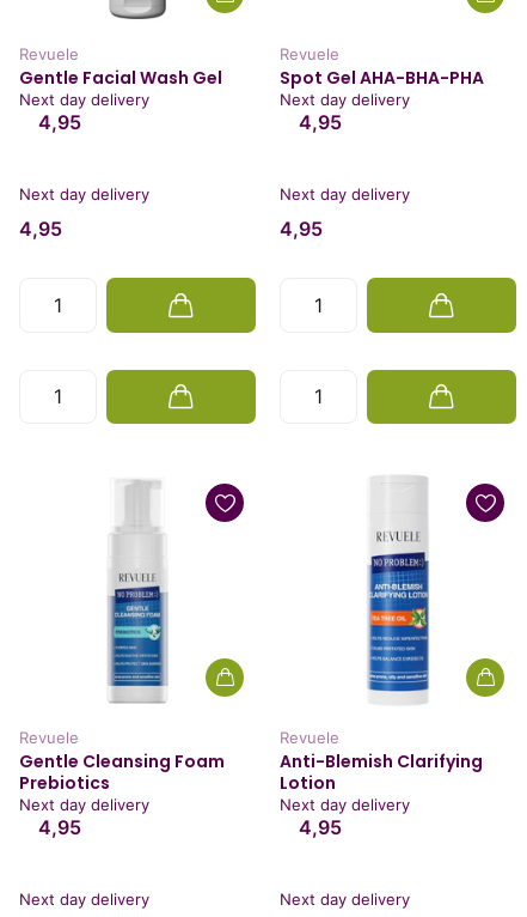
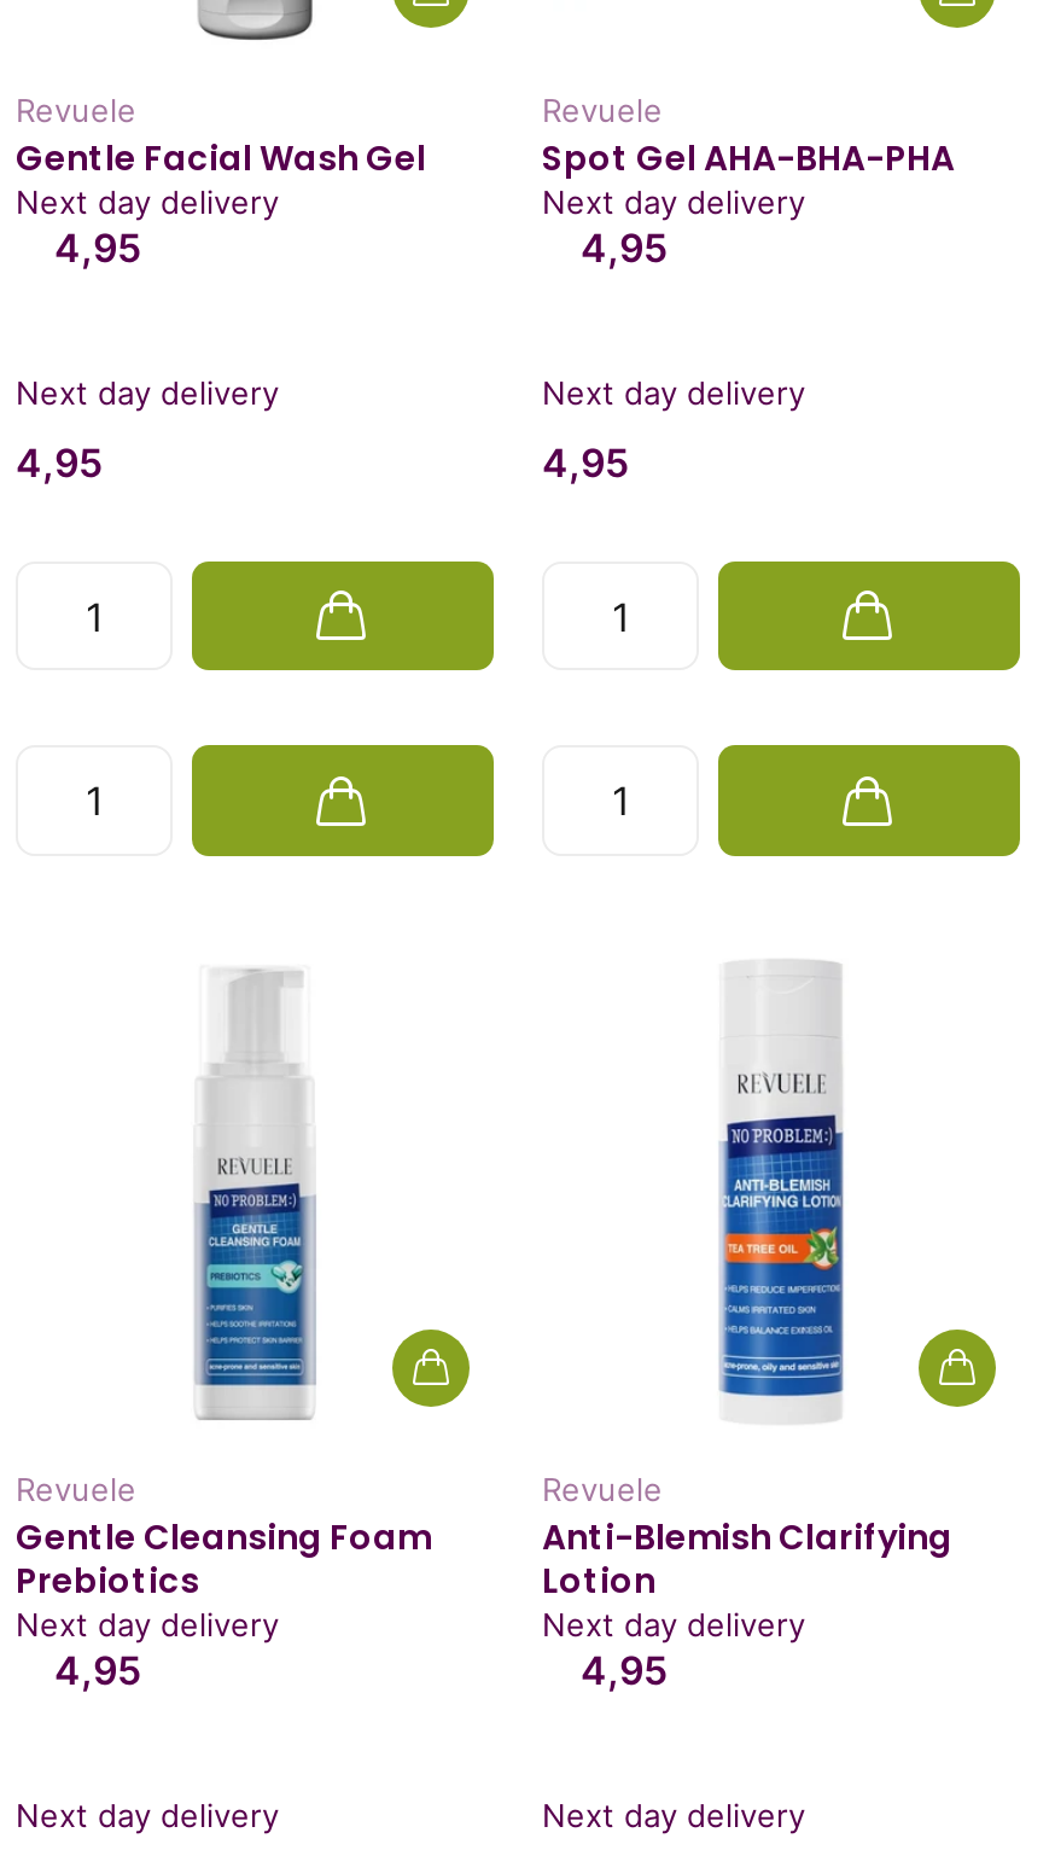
[204,482,245,523] [image] -> none
[465,482,505,523] [image] -> none

